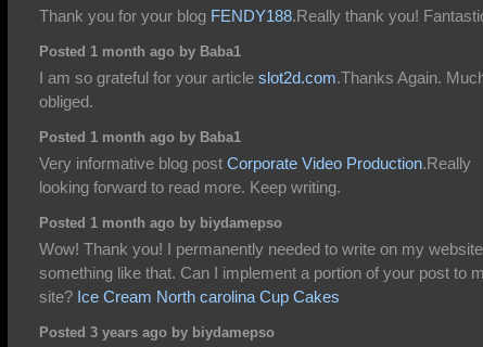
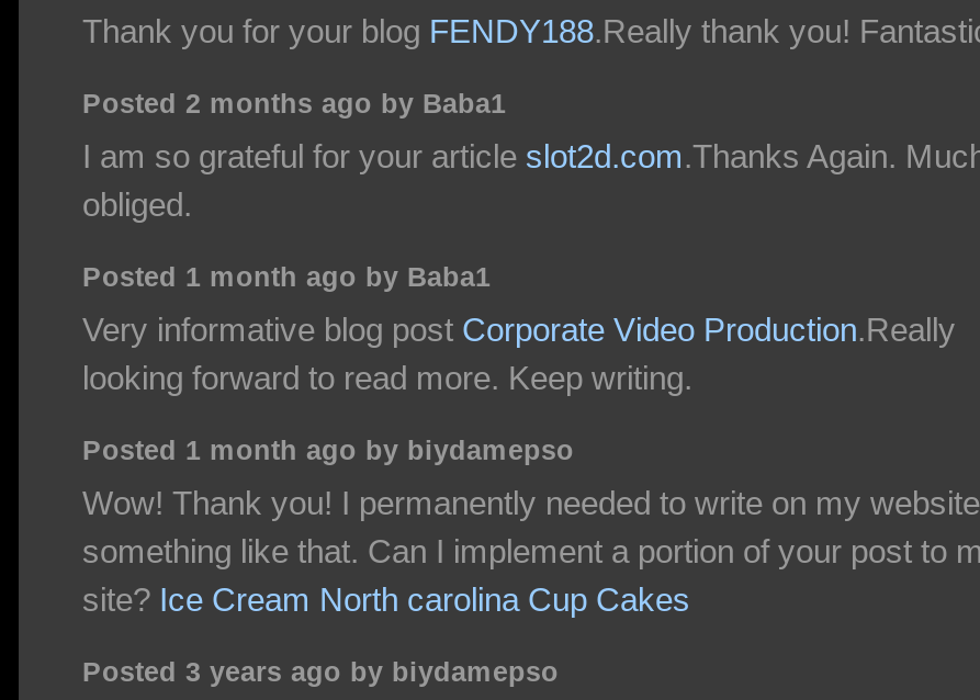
[39,45,241,60] Posted 1 month ago by Baba1 -> [82,90,506,120] Posted 2 months ago by Baba1

